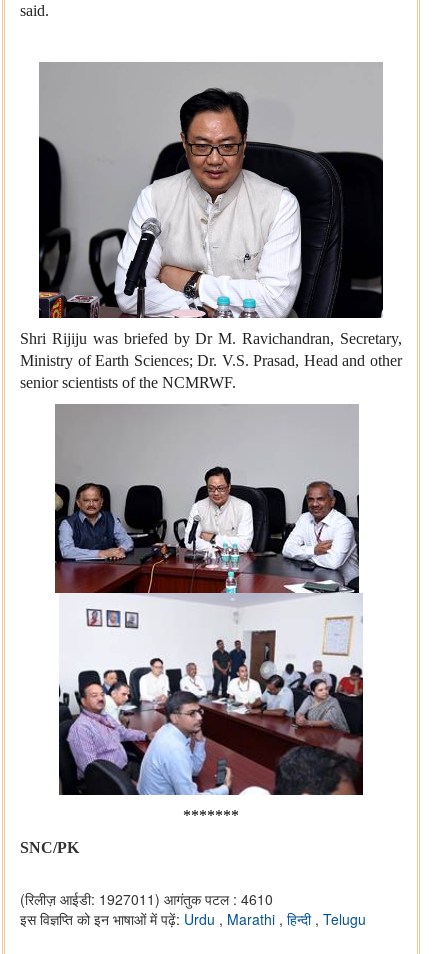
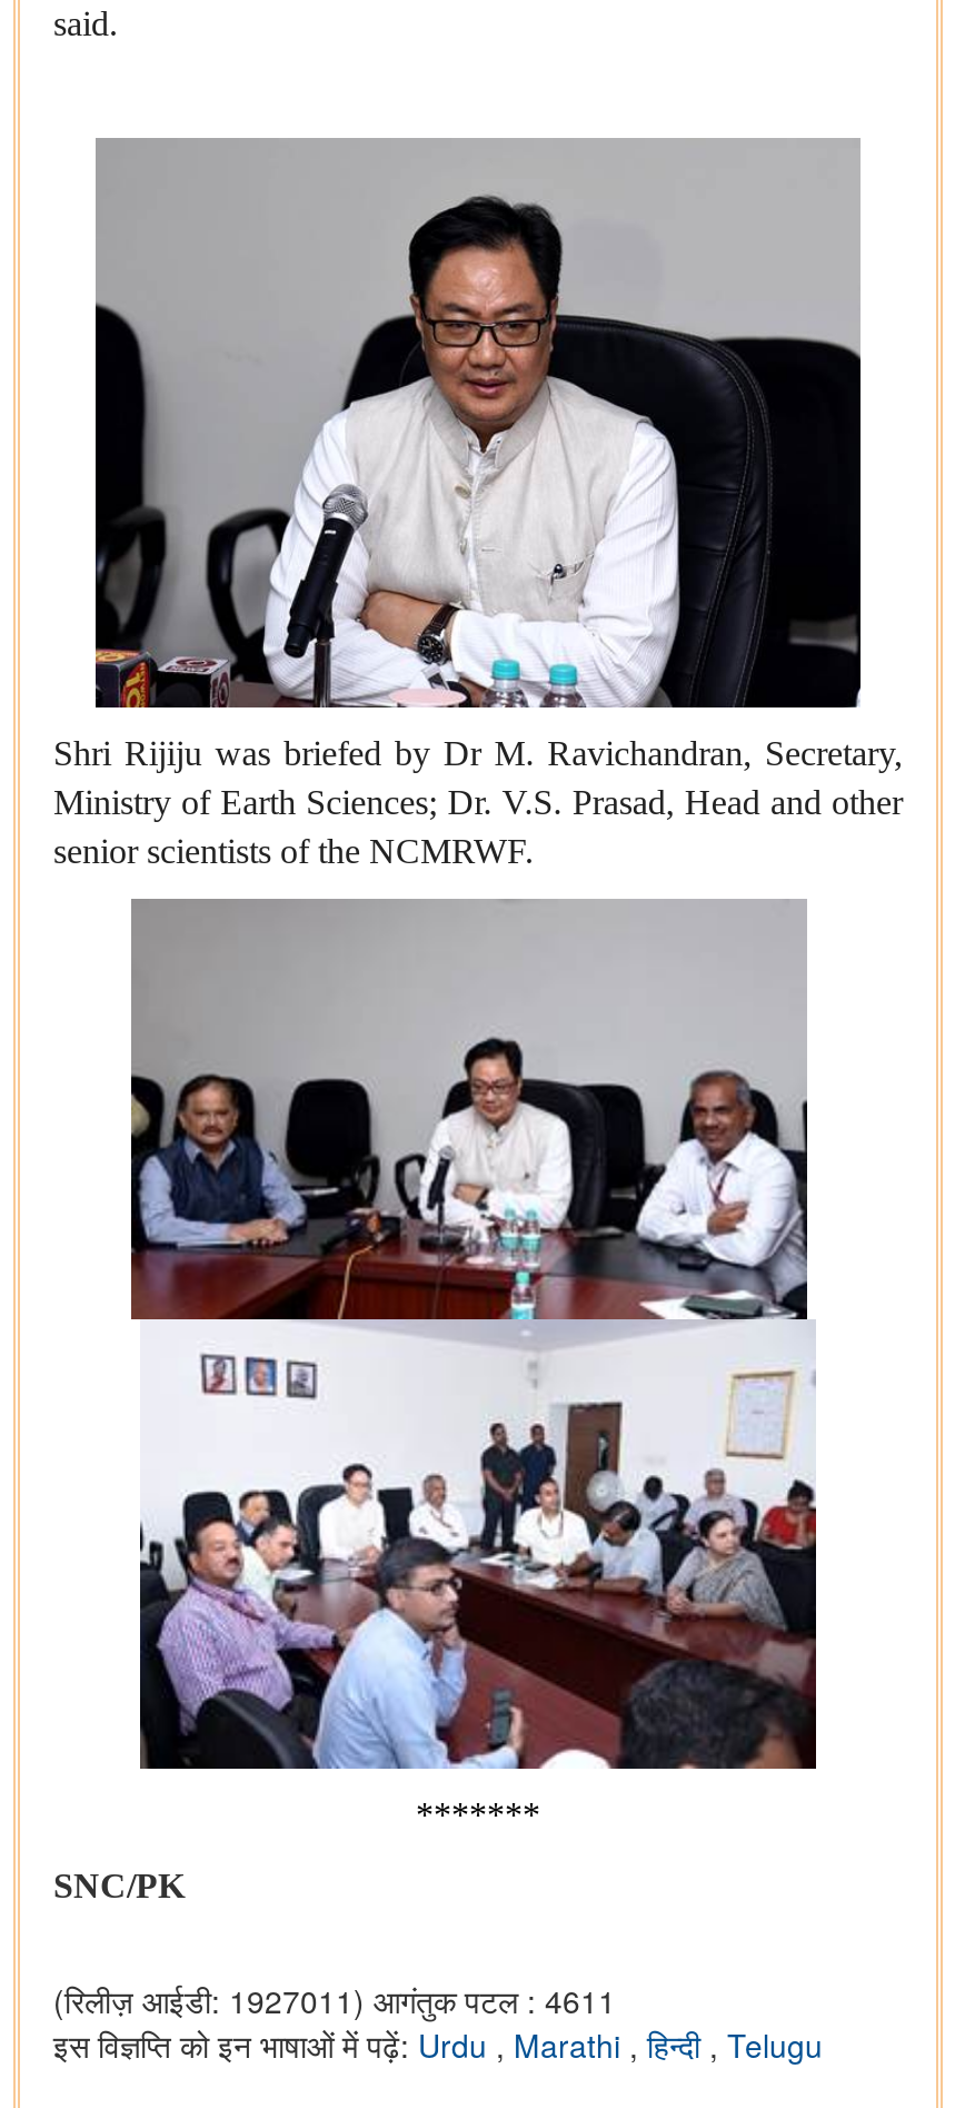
[20,889,273,909] (रिलीज़ आईडी: 1927011) आगंतुक पटल : 4610 -> [53,1978,616,2023] (रिलीज़ आईडी: 1927011) आगंतुक पटल : 4611

